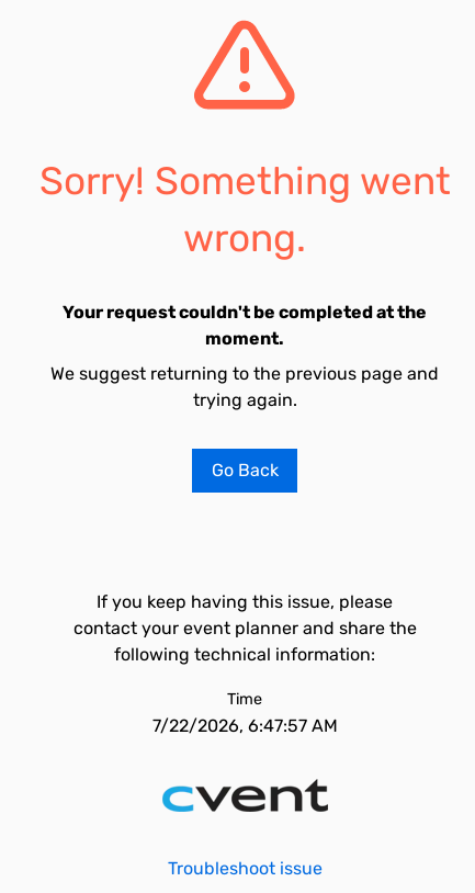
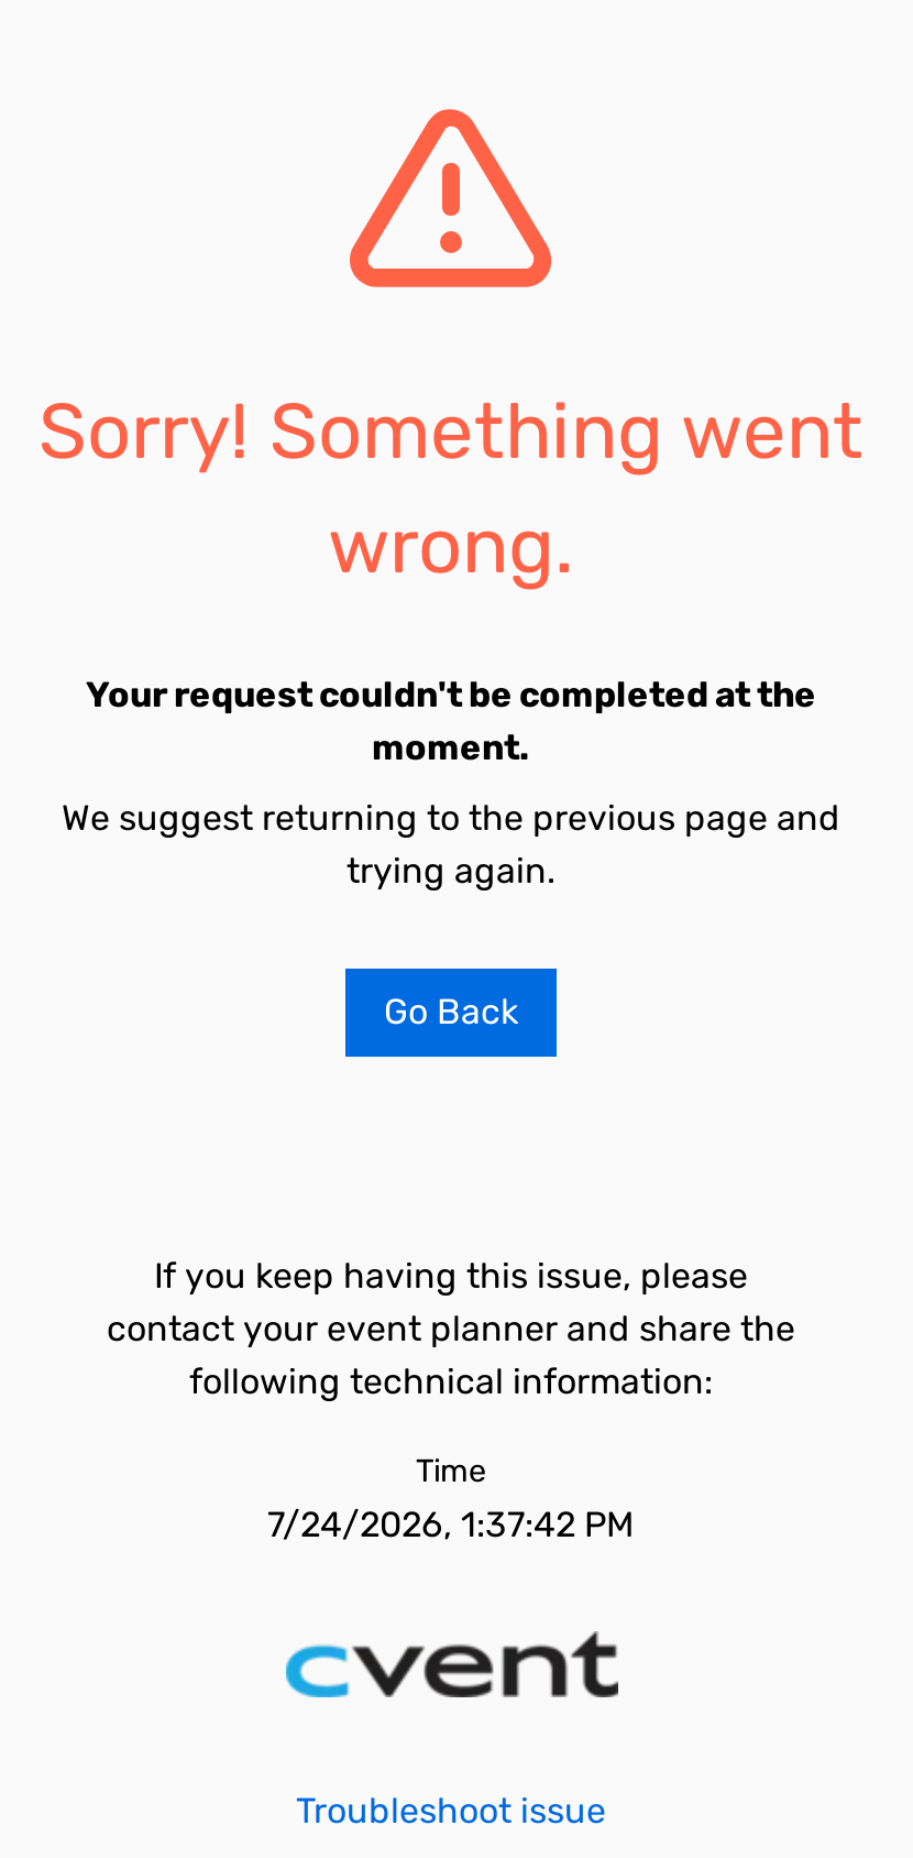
[152,715,337,736] 7/22/2026, 6:47:57 AM -> [267,1504,635,1545] 7/24/2026, 1:37:42 PM

